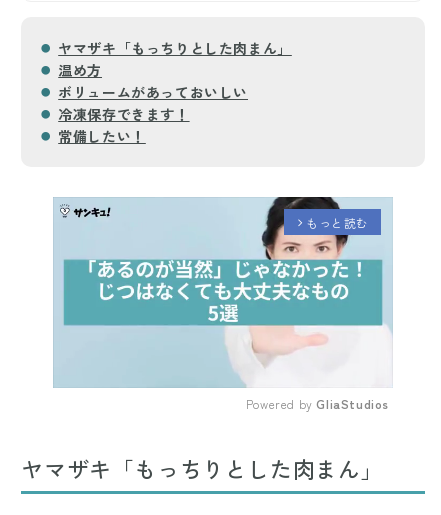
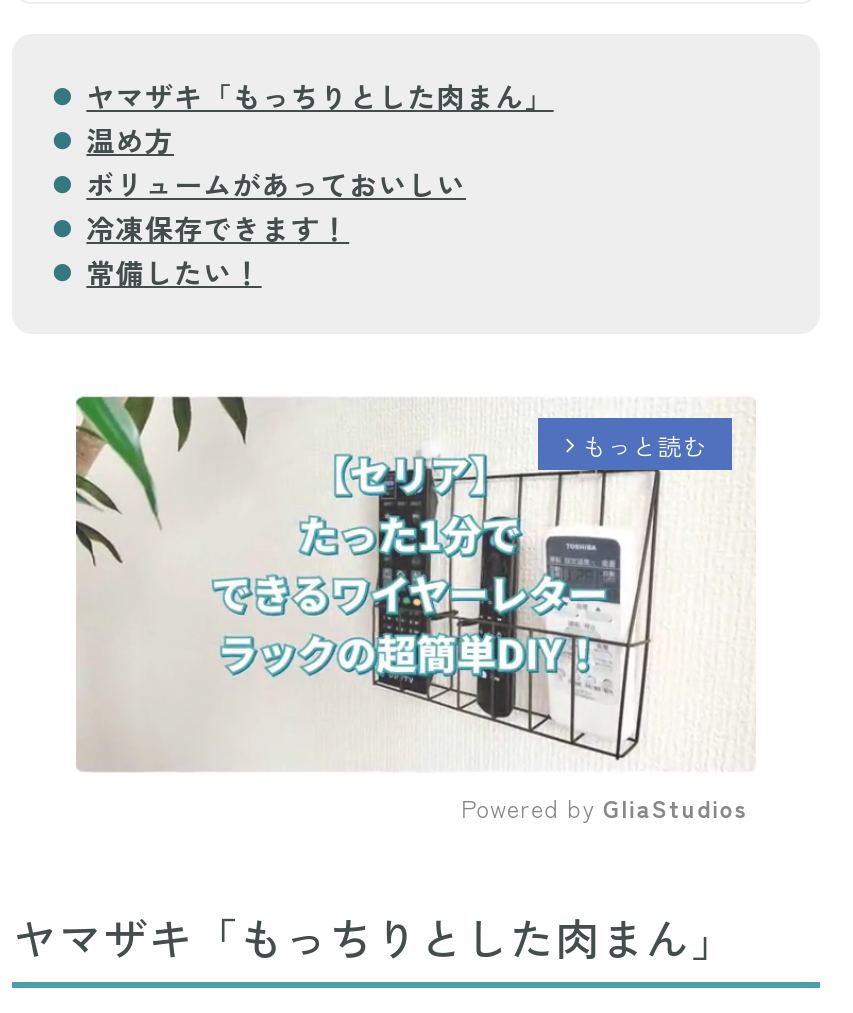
[53,196,393,389] [image] -> [74,394,754,776] [image]

